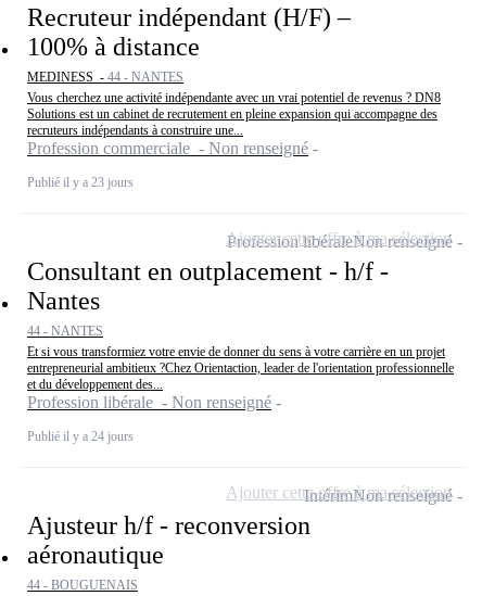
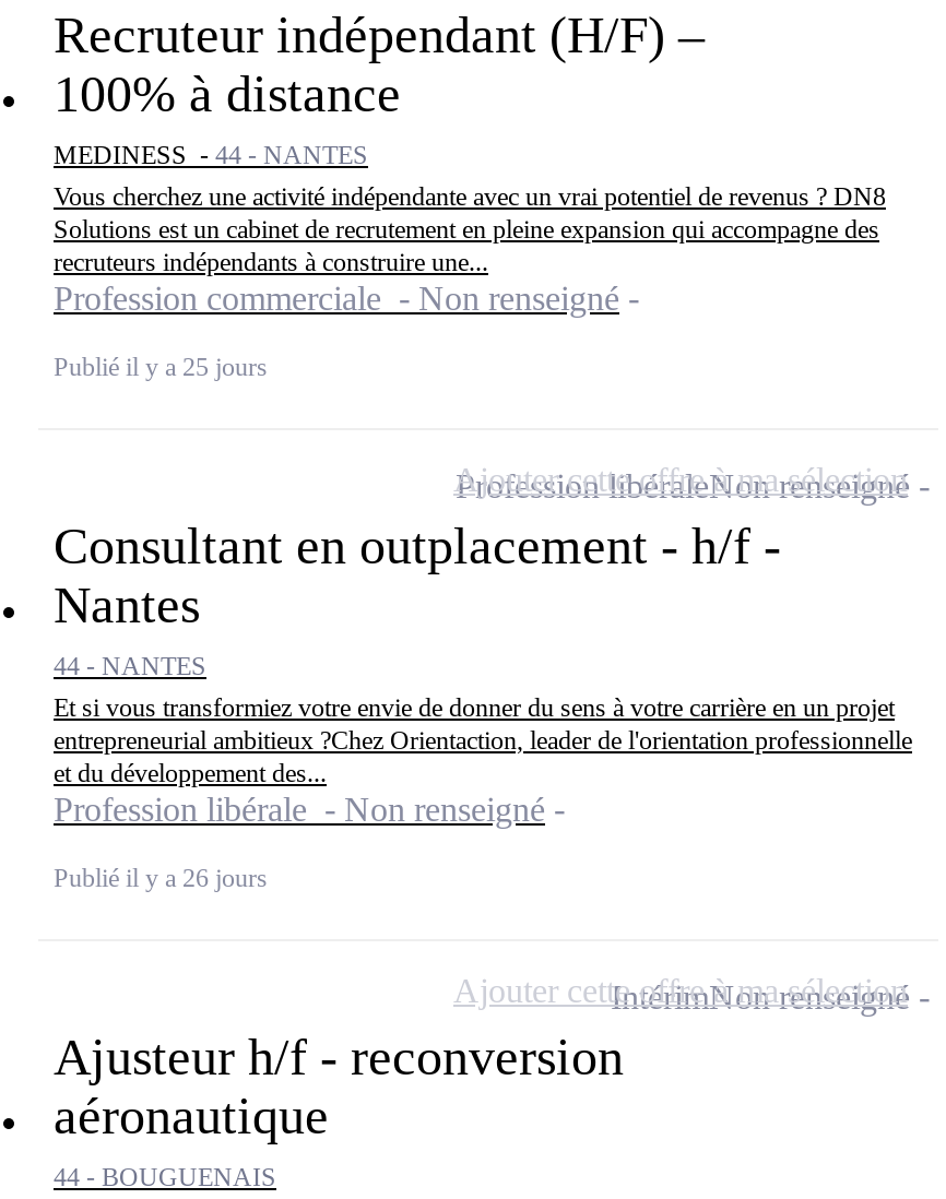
[27,175,134,190] Publié il y a 23 jours -> [54,352,268,382] Publié il y a 25 jours
[27,429,134,444] Publié il y a 24 jours -> [54,863,268,893] Publié il y a 26 jours

